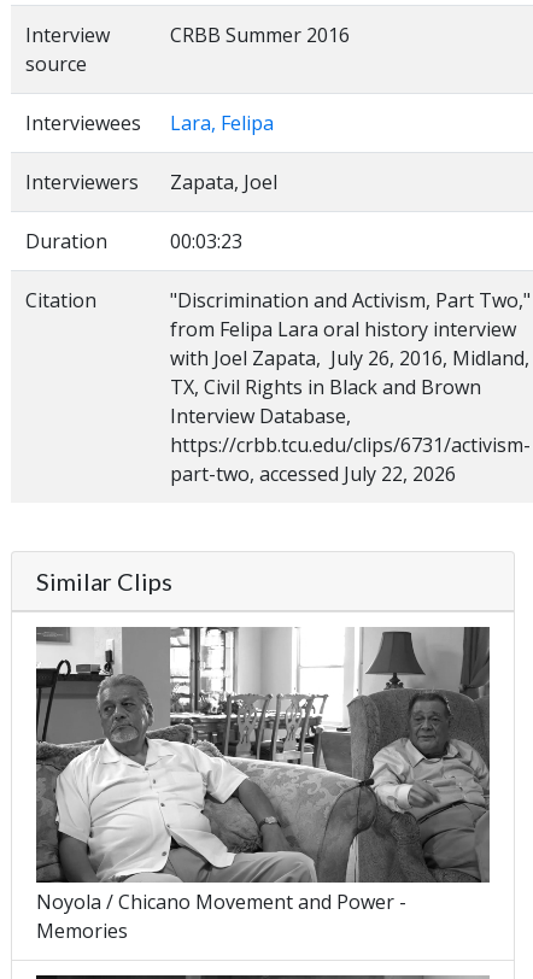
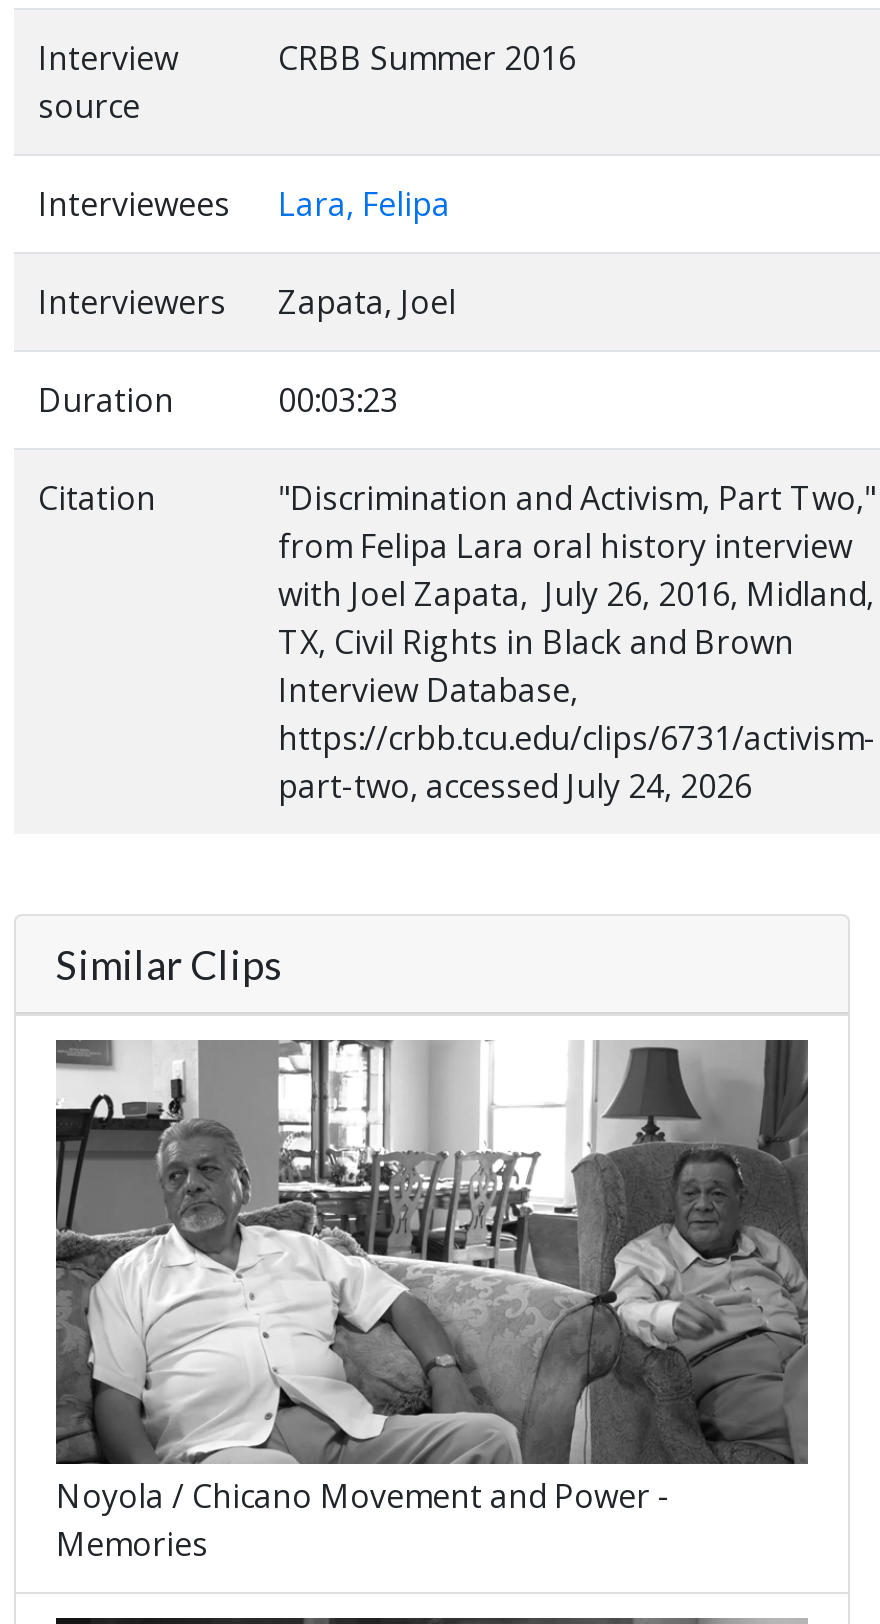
[170,461,456,487] part-two, accessed July 22, 2026 -> [278,764,752,808] part-two, accessed July 24, 2026

